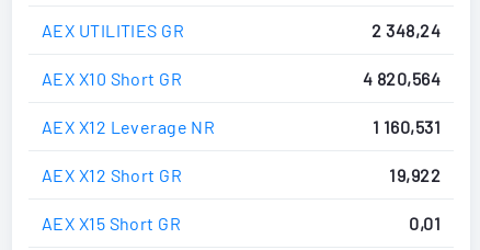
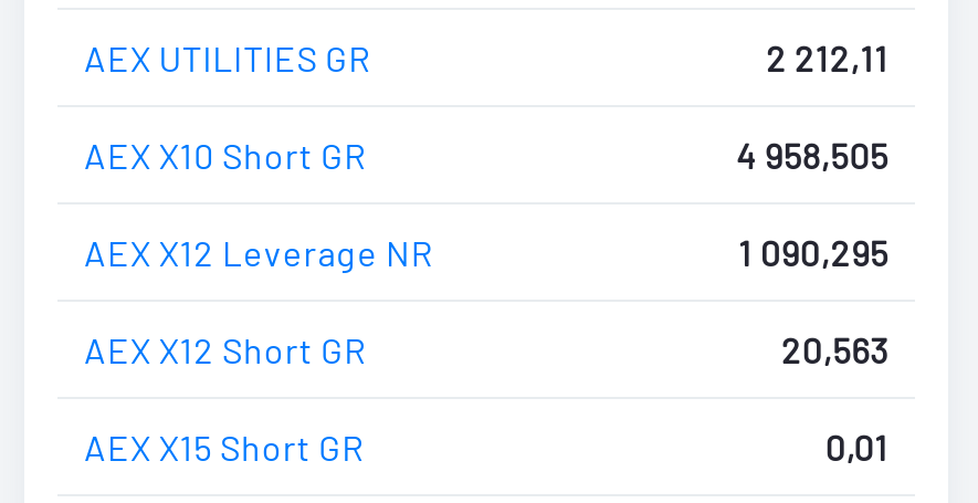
[372,20,441,41] 2 348,24 -> [766,36,888,78] 2 212,11
[363,68,441,89] 4 820,564 -> [736,134,888,176] 4 958,505
[373,116,441,137] 1 160,531 -> [738,231,888,273] 1 090,295
[389,164,441,185] 19,922 -> [781,328,888,370] 20,563

